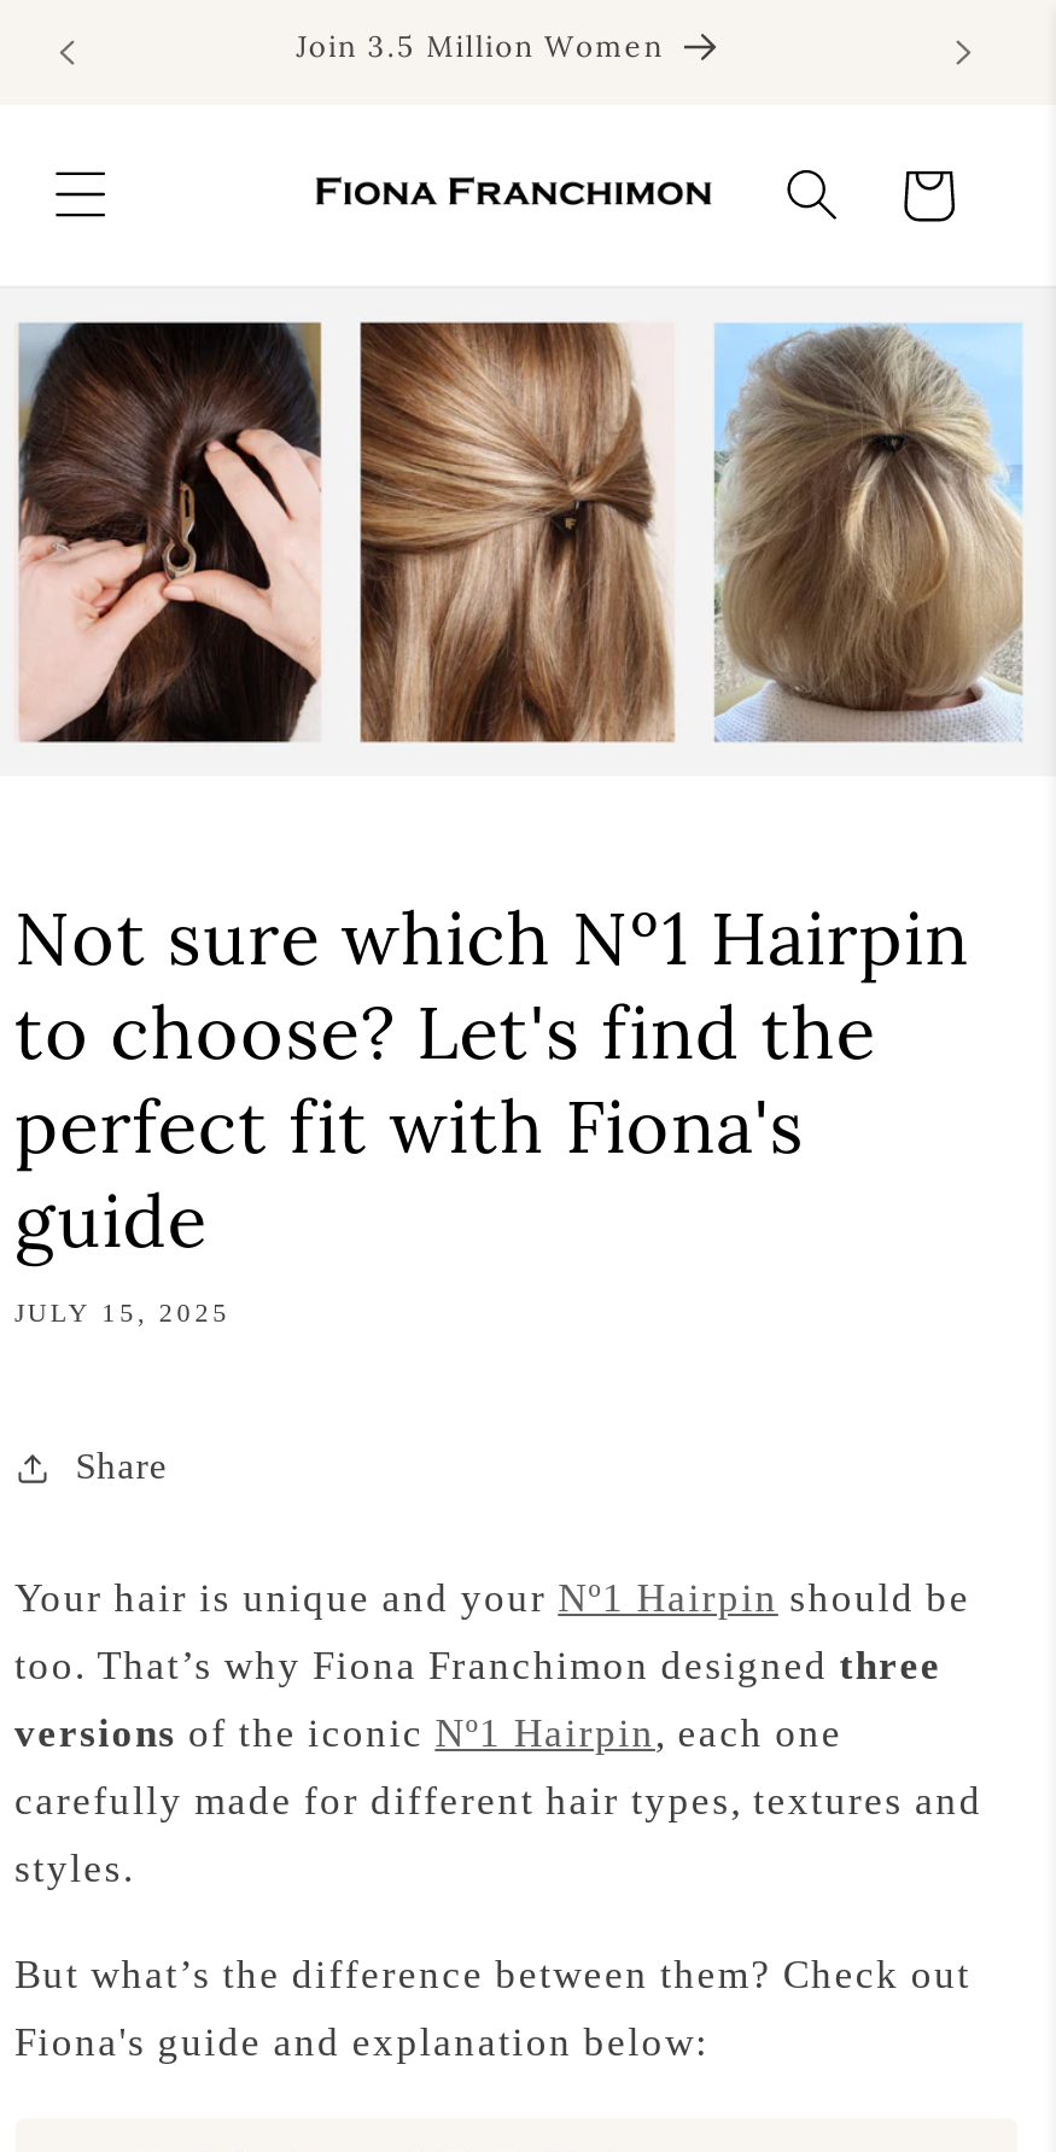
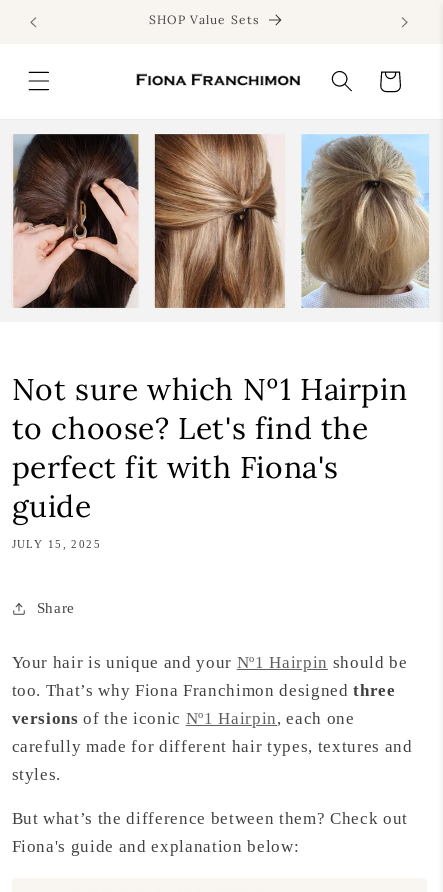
[296,28,664,64] Join 3.5 Million Women -> [149,12,260,27] SHOP Value Sets

